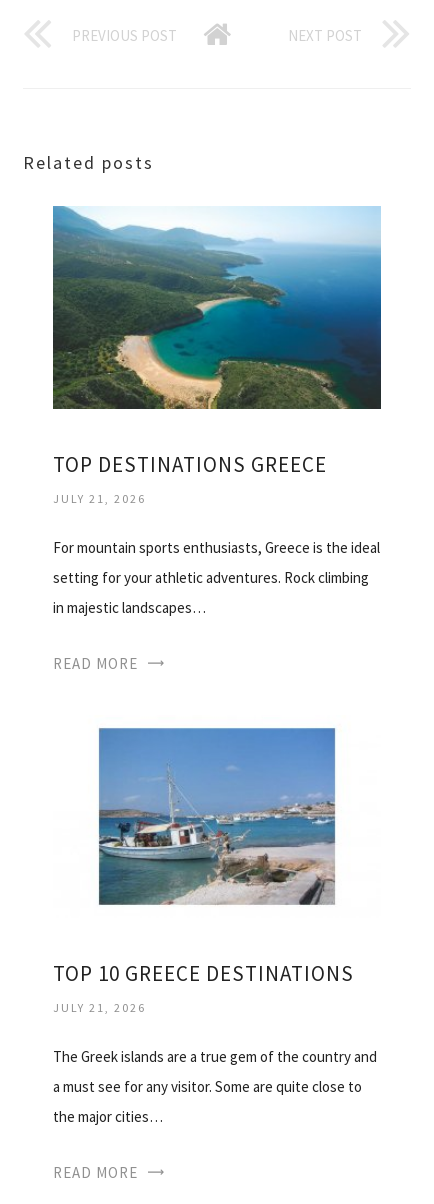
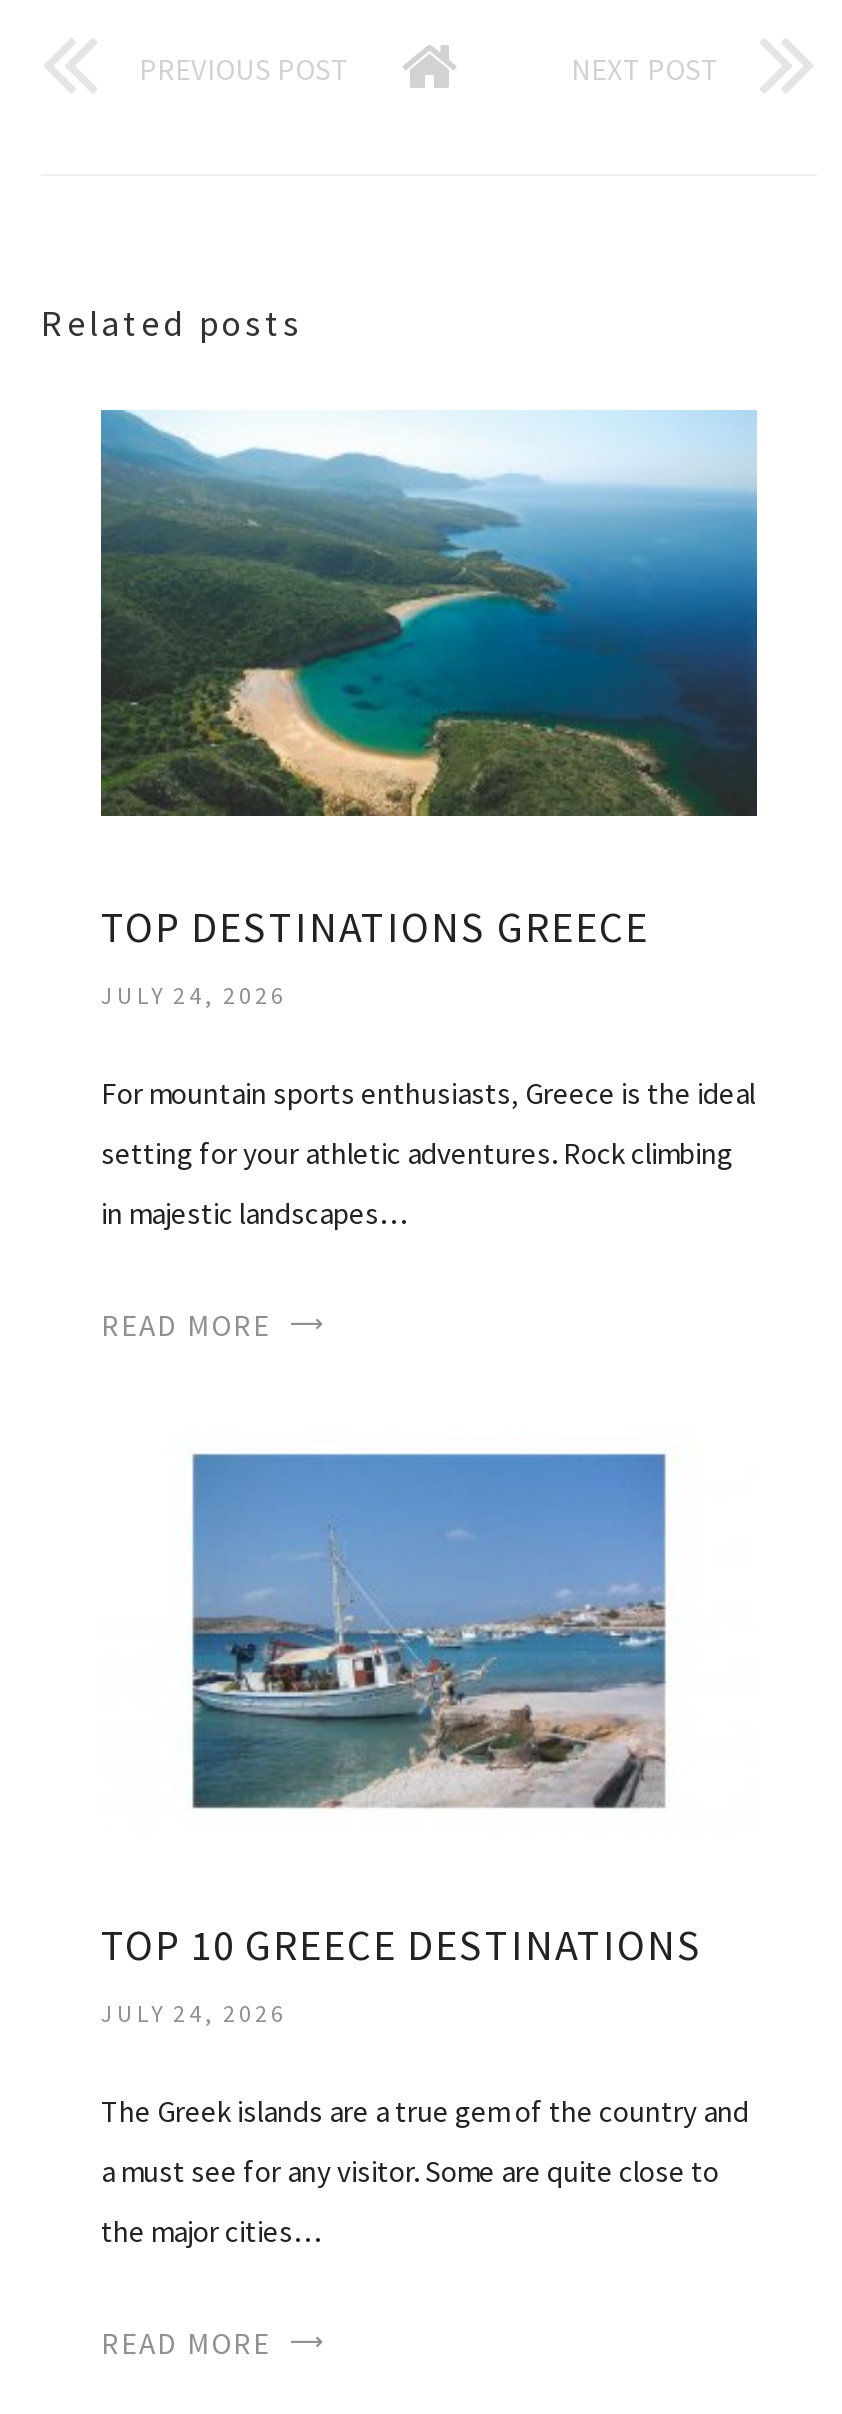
[53,491,146,506] JULY 21, 2026 -> [101,980,287,1010] JULY 24, 2026
[53,1000,146,1015] JULY 21, 2026 -> [101,1999,287,2029] JULY 24, 2026

